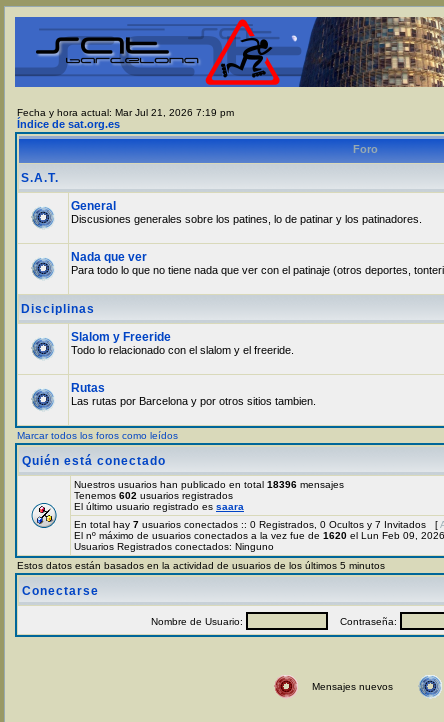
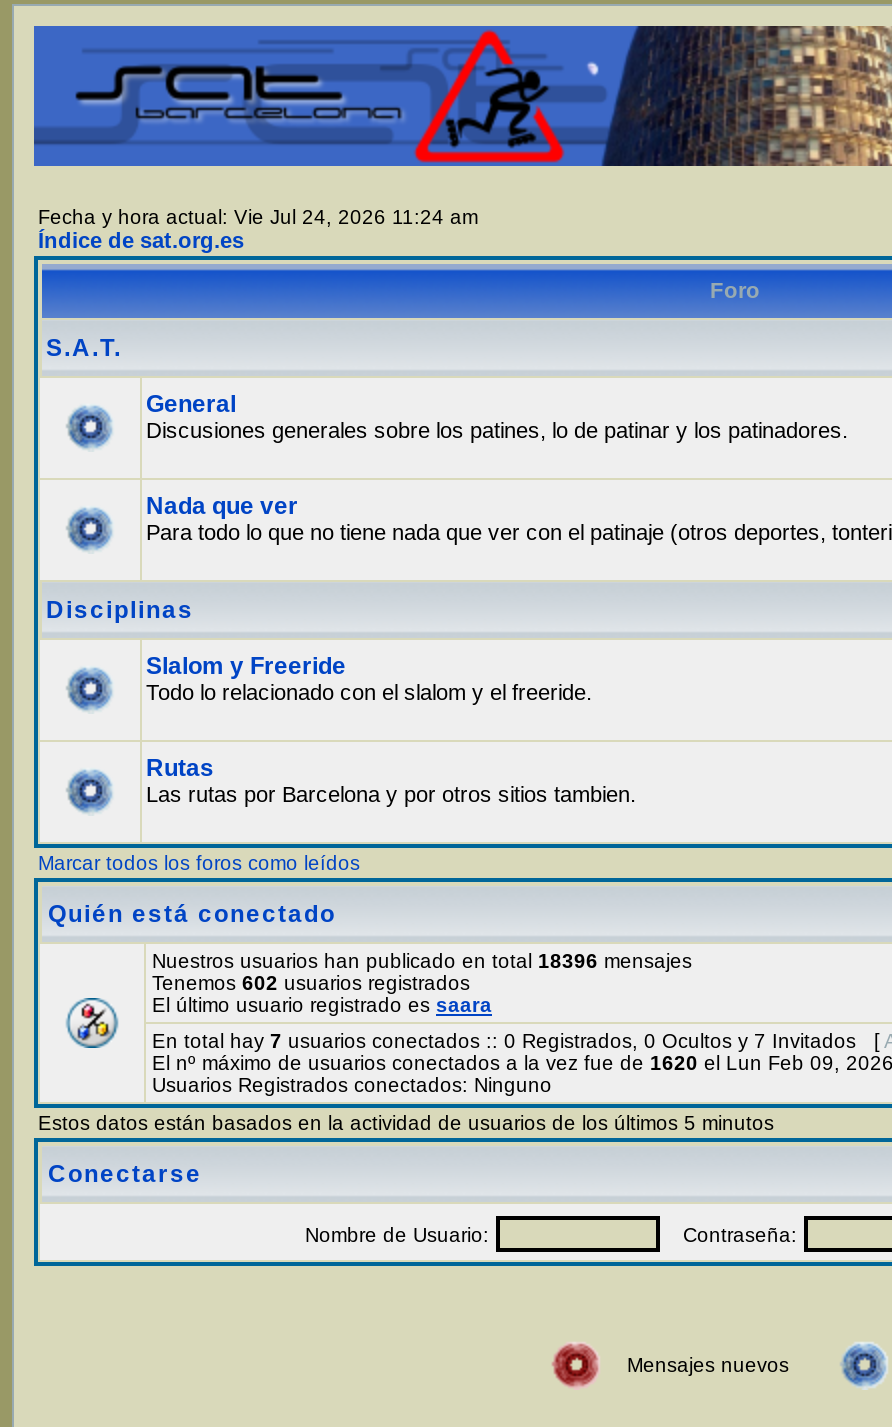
[17,107,234,118] Fecha y hora actual: Mar Jul 21, 2026 7:19 pm -> [38,206,478,228] Fecha y hora actual: Vie Jul 24, 2026 11:24 am

